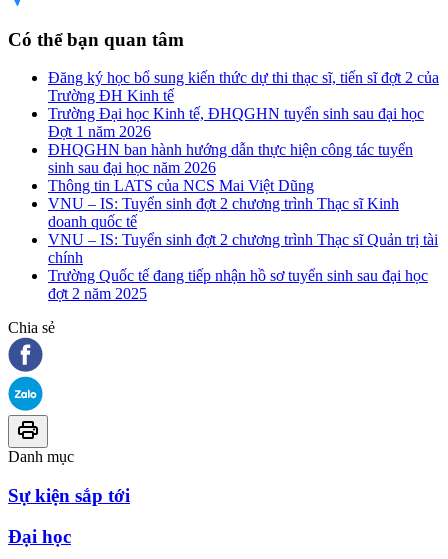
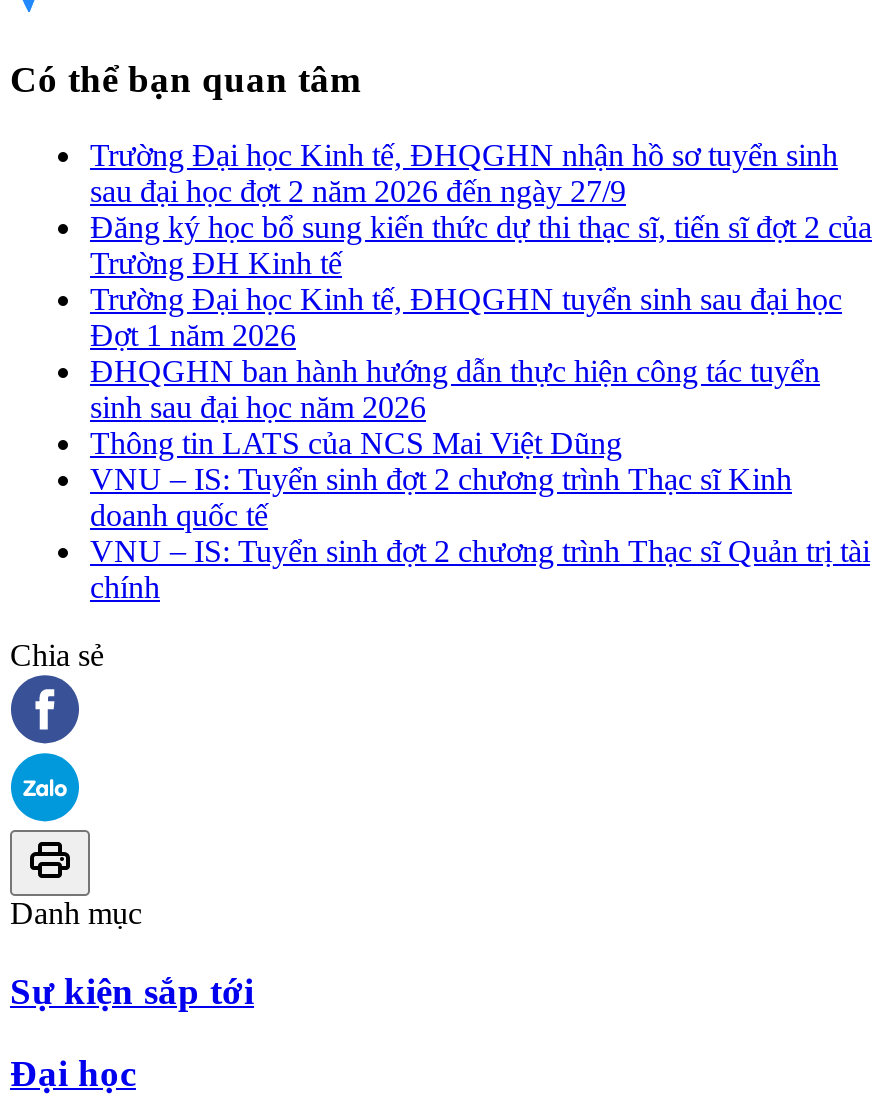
none -> [90,138,838,208] Trường Đại học Kinh tế, ĐHQGHN nhận hồ sơ tuyển sinh | sau đại học đợt 2 năm 2026 đến ngày 27/9
moved [48,69,439,266] -> [90,210,872,604]: Đăng ký học bổ sung kiến thức dự thi thạc sĩ, tiến sĩ đợt 2 của | Trường ĐH Kinh tế | Trường Đại học Kinh tế, ĐHQGHN tuyển sinh sau đại học | ... | VNU – IS: Tuyển sinh đợt 2 chương trình Thạc sĩ Quản trị tài | chính
[48,267,428,302] Trường Quốc tế đang tiếp nhận hồ sơ tuyển sinh sau đại học | đợt 2 năm 2025 -> none

